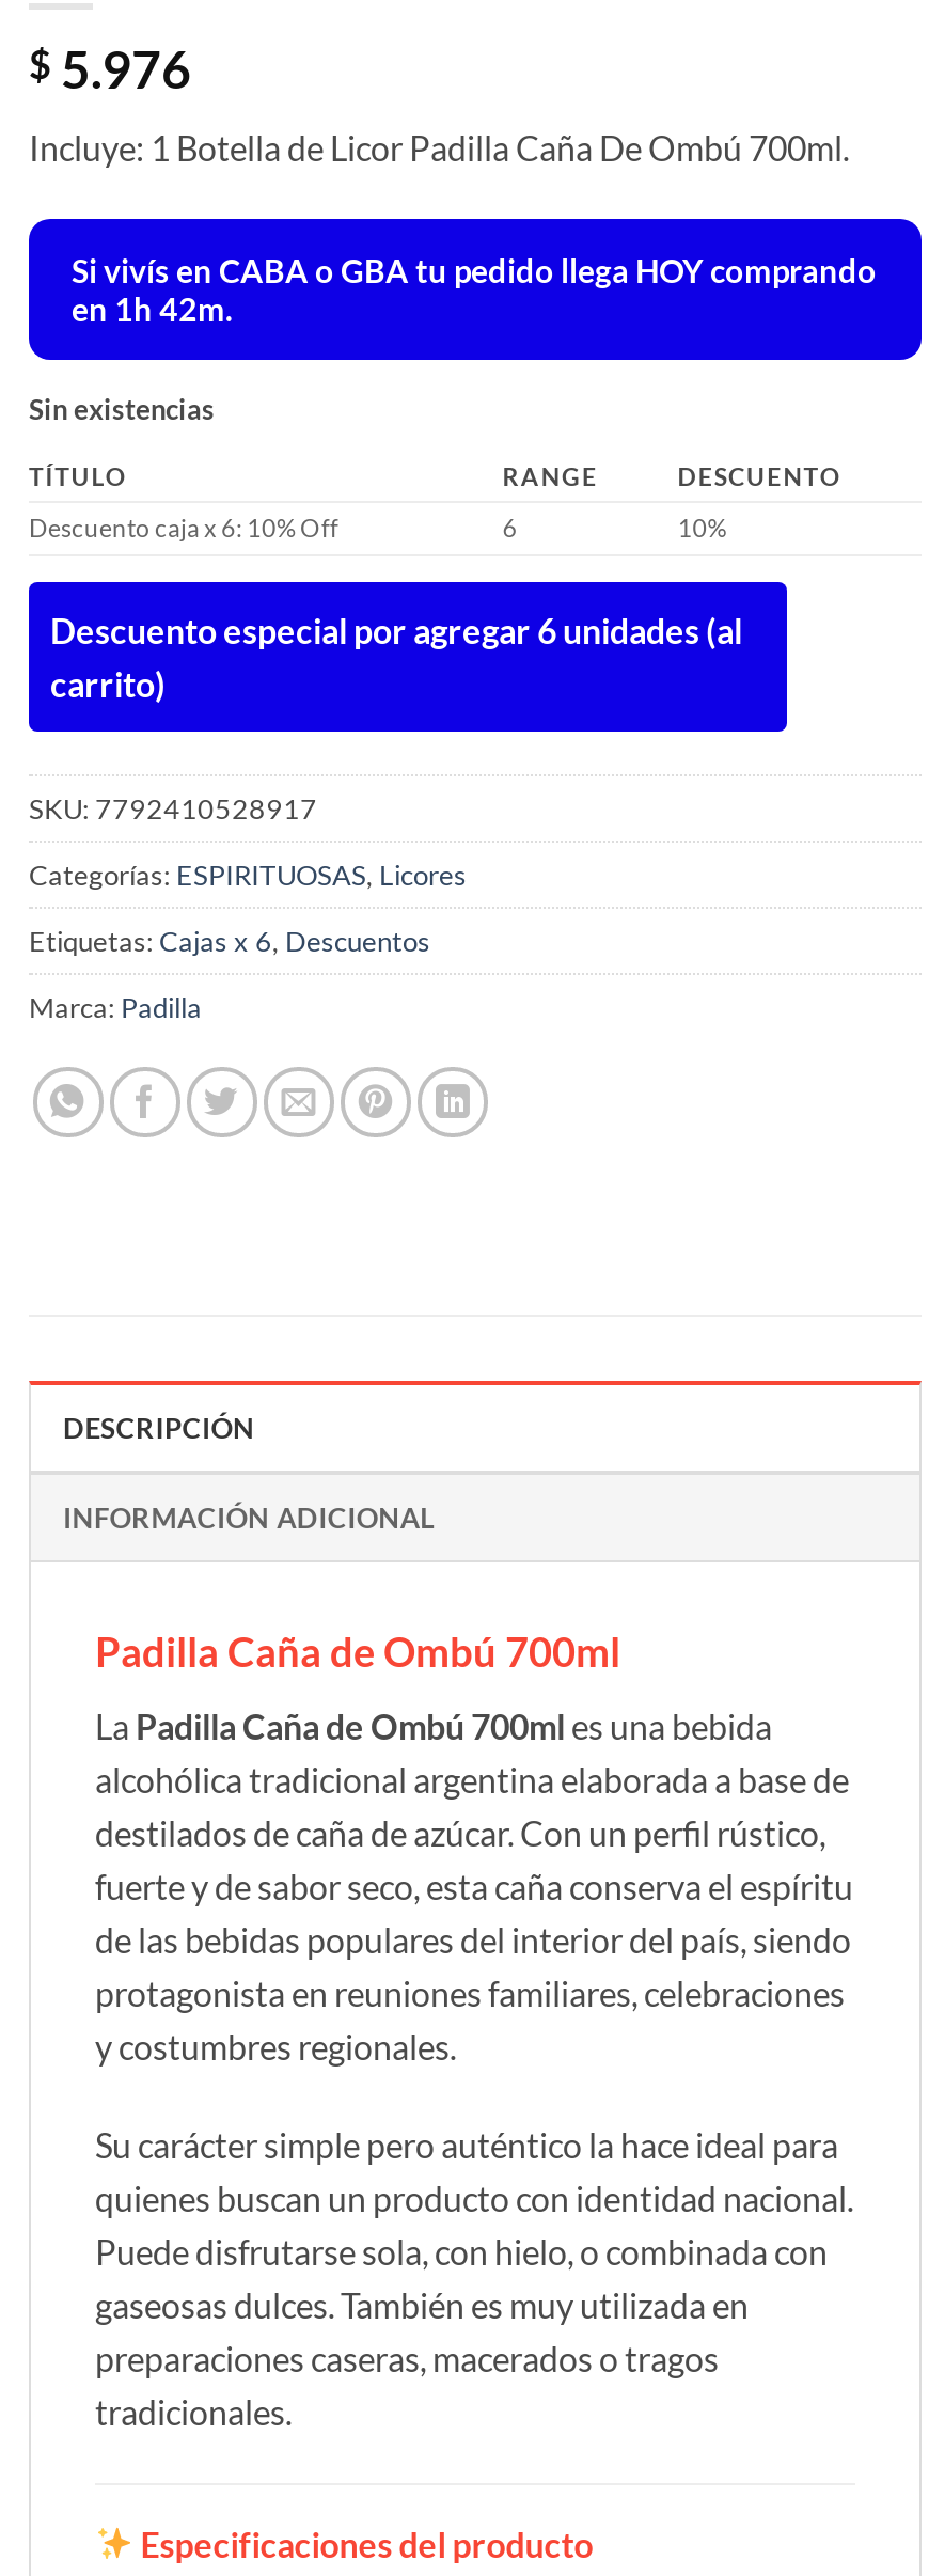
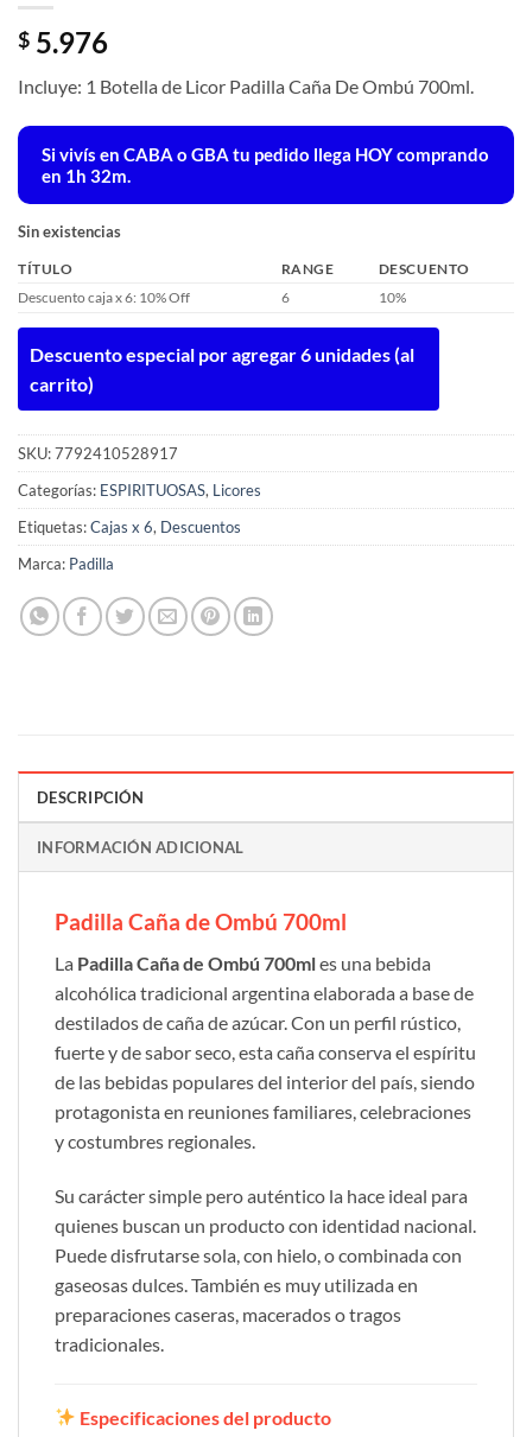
[72,289,232,327] en 1h 42m. -> [42,165,131,186] en 1h 32m.

